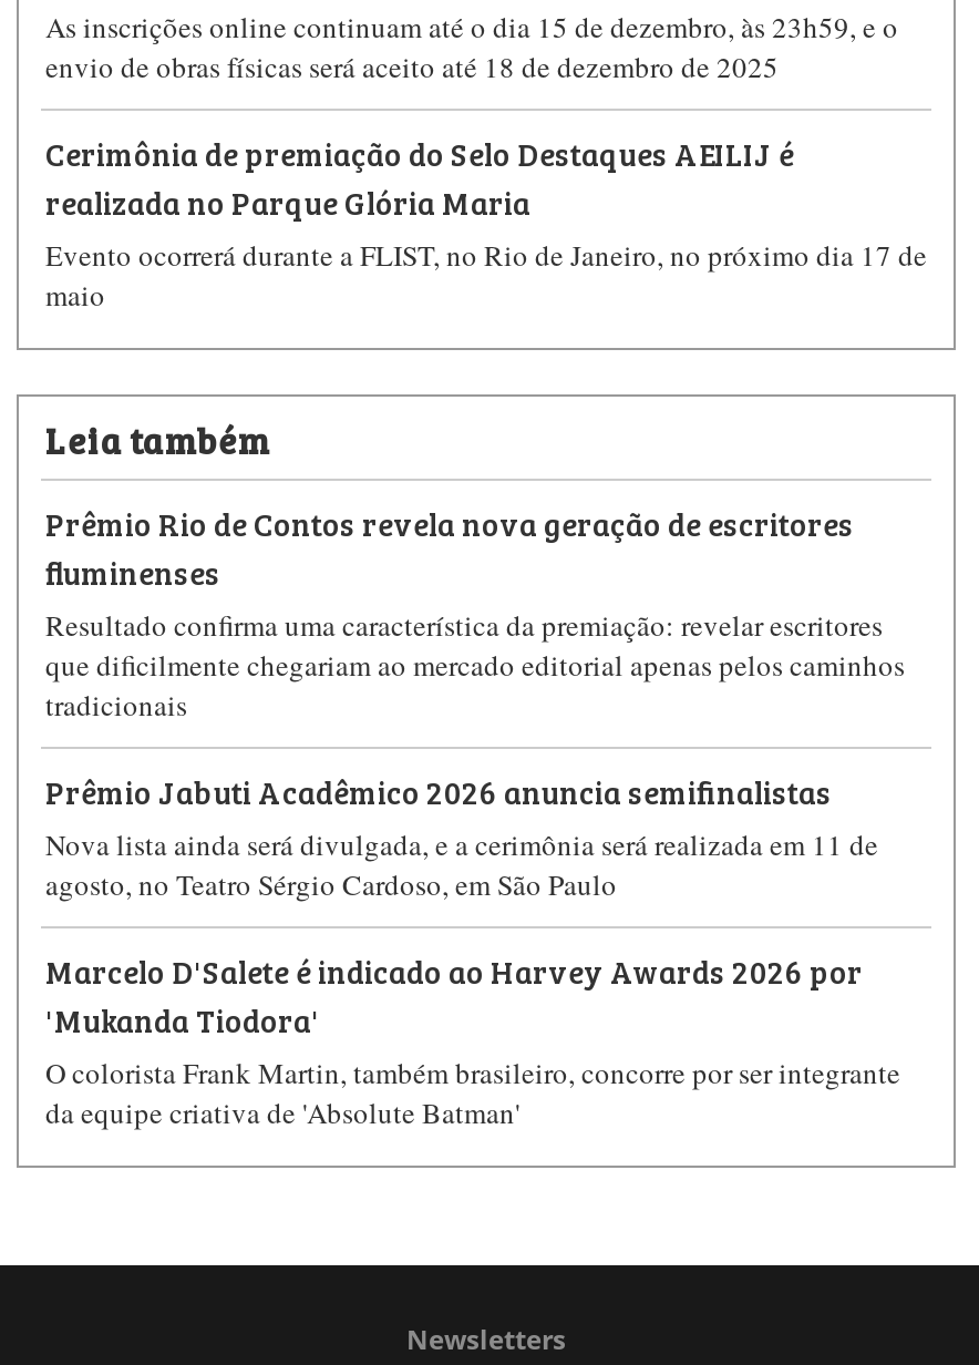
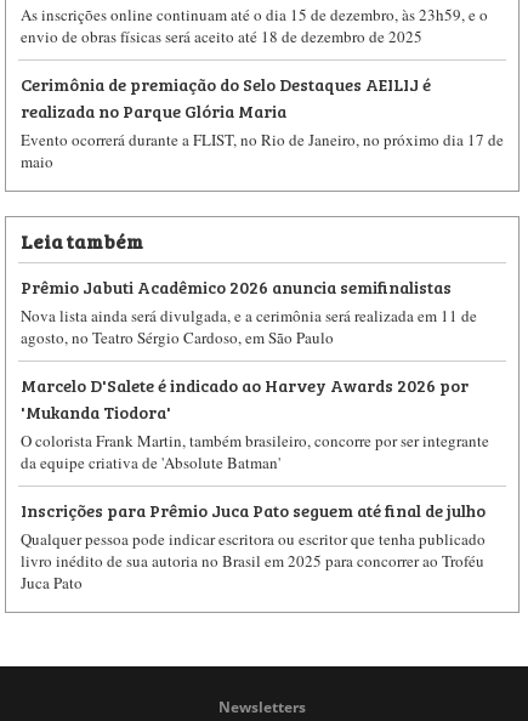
[45,499,905,725] Prêmio Rio de Contos revela nova geração de escritores | fluminenses | Resultado confirma uma característica da premiação: revelar escritores | que dificilmente chegariam ao mercado editorial apenas pelos caminhos | tradicionais -> none
moved [45,767,900,1132] -> [21,273,489,473]: Prêmio Jabuti Acadêmico 2026 anuncia semifinalistas | Nova lista ainda será divulgada, e a cerimônia será realizada em 11 de | agosto, no Teatro Sérgio Cardoso, em São Paulo | Marcelo D'Salete é indicado ao Harvey Awards 2026 por | 'Mukanda Tiodora' | O colorista Frank Martin, também brasileiro, concorre por ser integrante | da equipe criativa de 'Absolute Batman'
none -> [21,496,486,594] Inscrições para Prêmio Juca Pato seguem até final de julho | Qualquer pessoa pode indicar escritora ou escritor que tenha publicado | livro inédito de sua autoria no Brasil em 2025 para concorrer ao Troféu | Juca Pato

